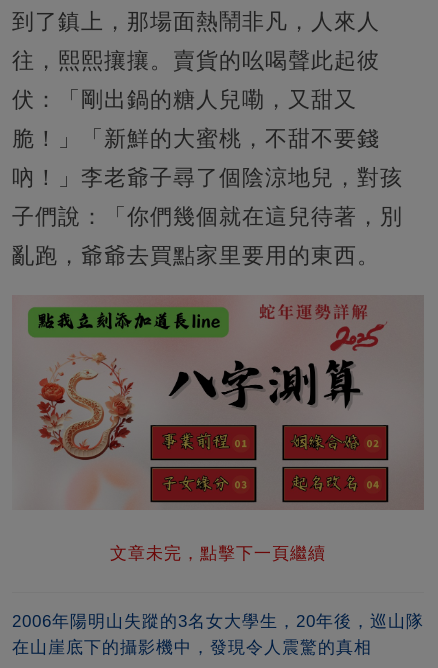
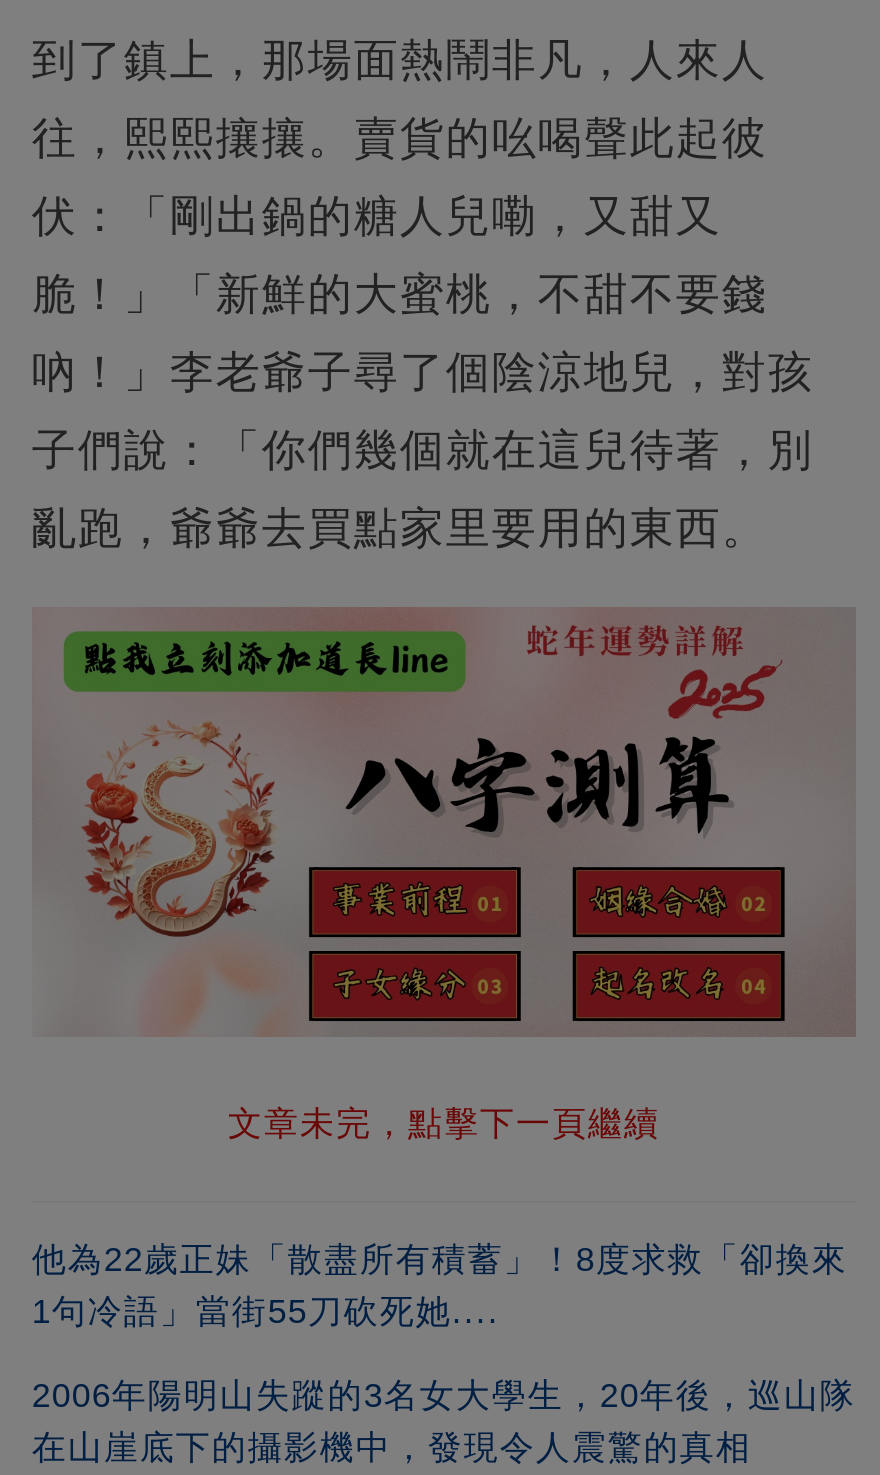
none -> [32,1240,848,1330] 他為22歲正妹「散盡所有積蓄」！8度求救「卻換來 | 1句冷語」當街55刀砍死她....

